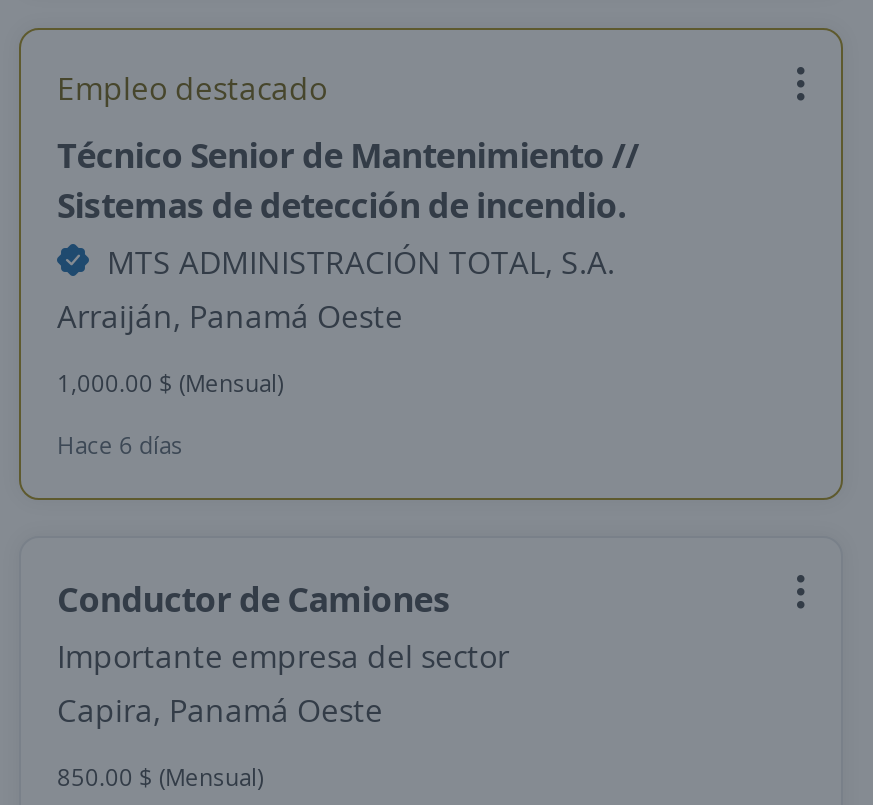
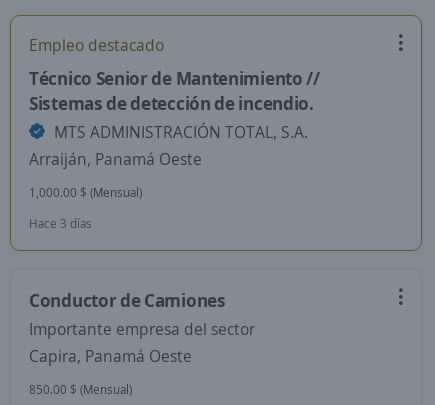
[57,428,183,462] Hace 6 días -> [29,215,92,232] Hace 3 días

